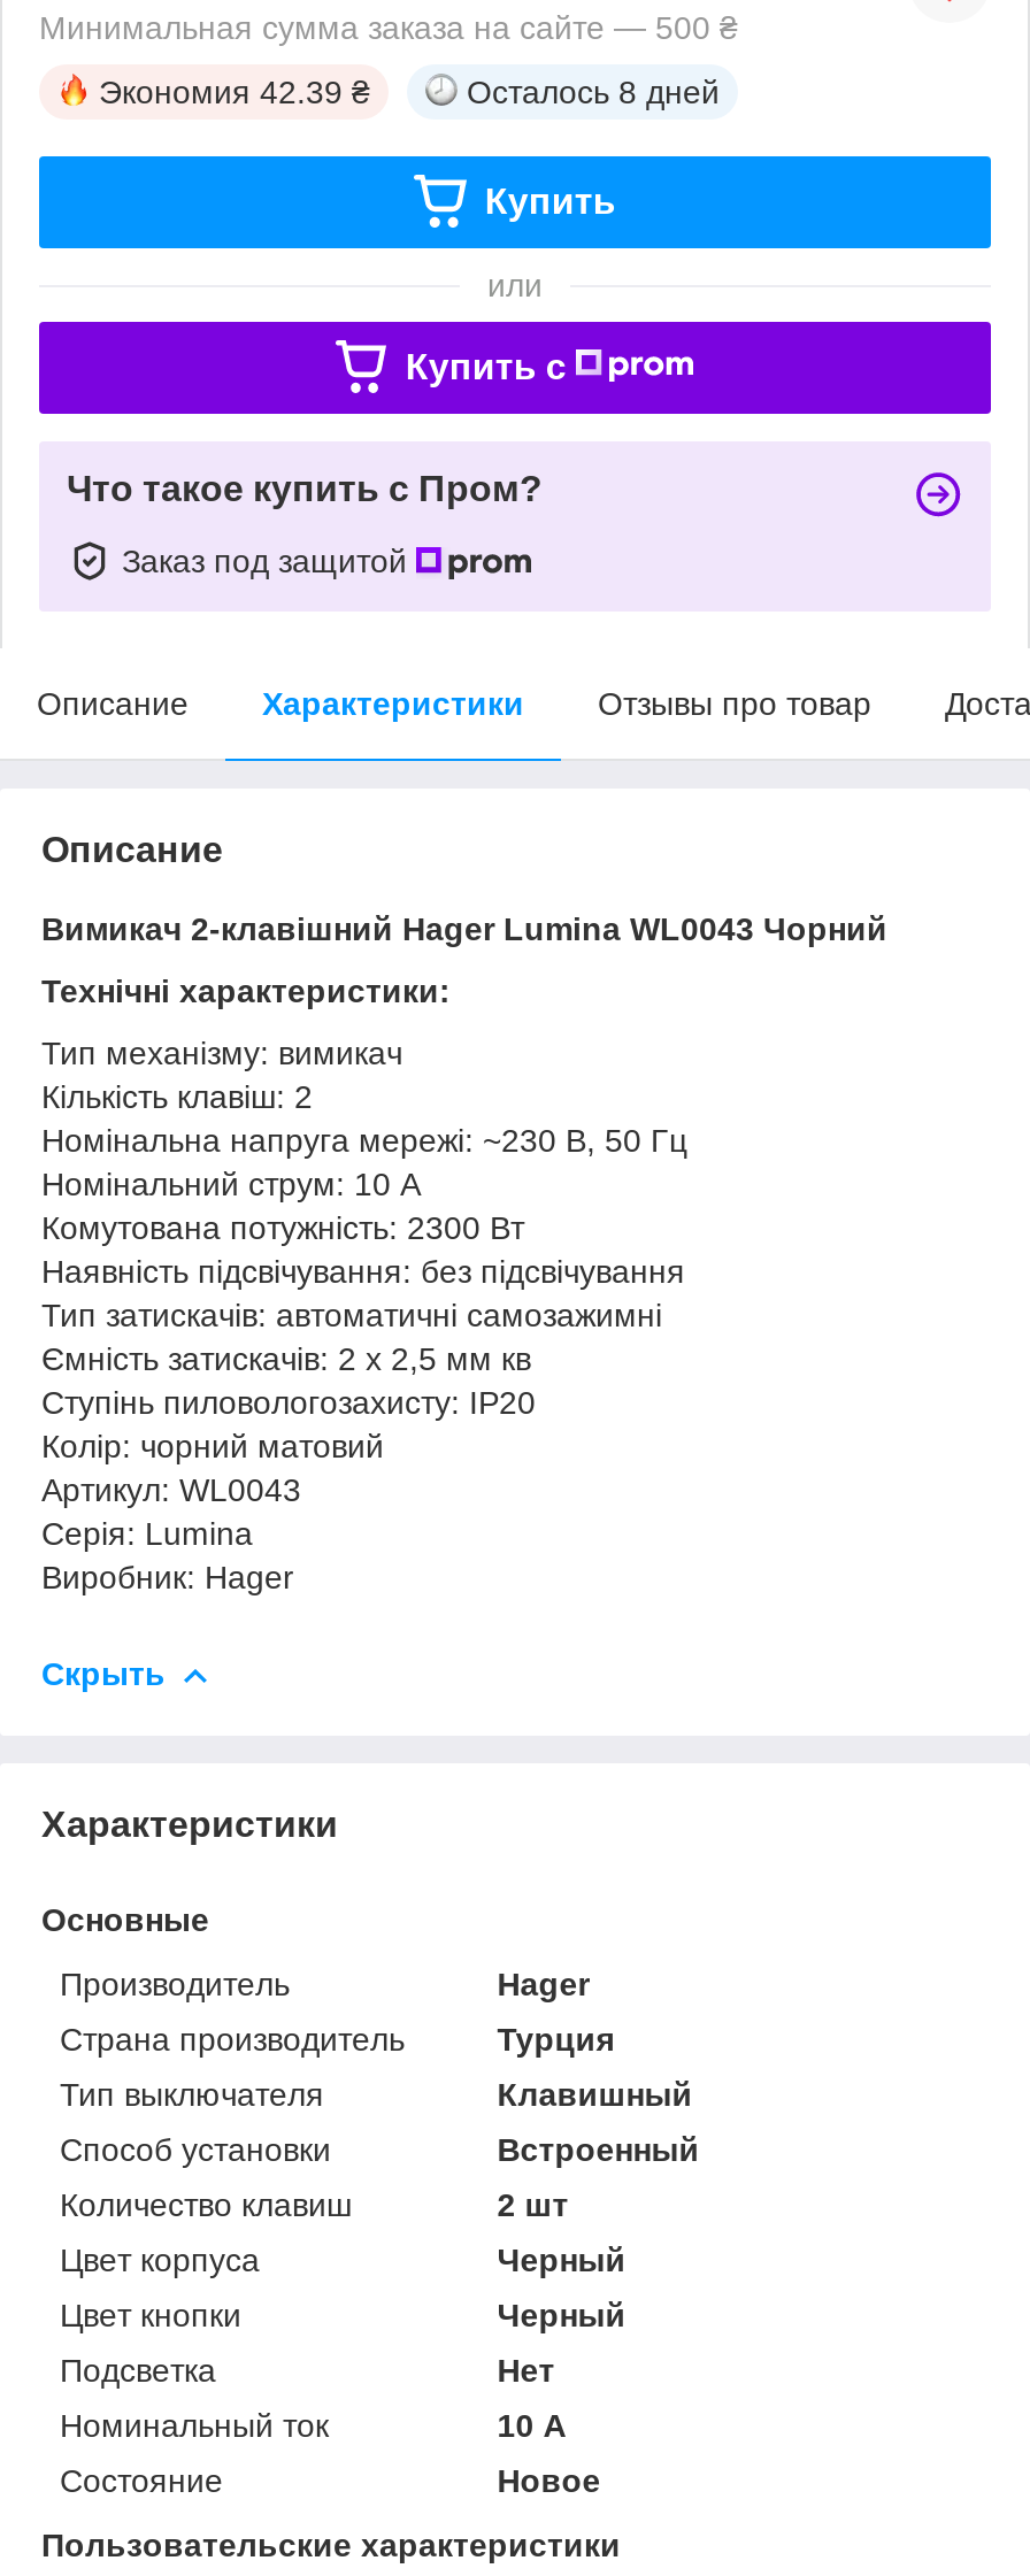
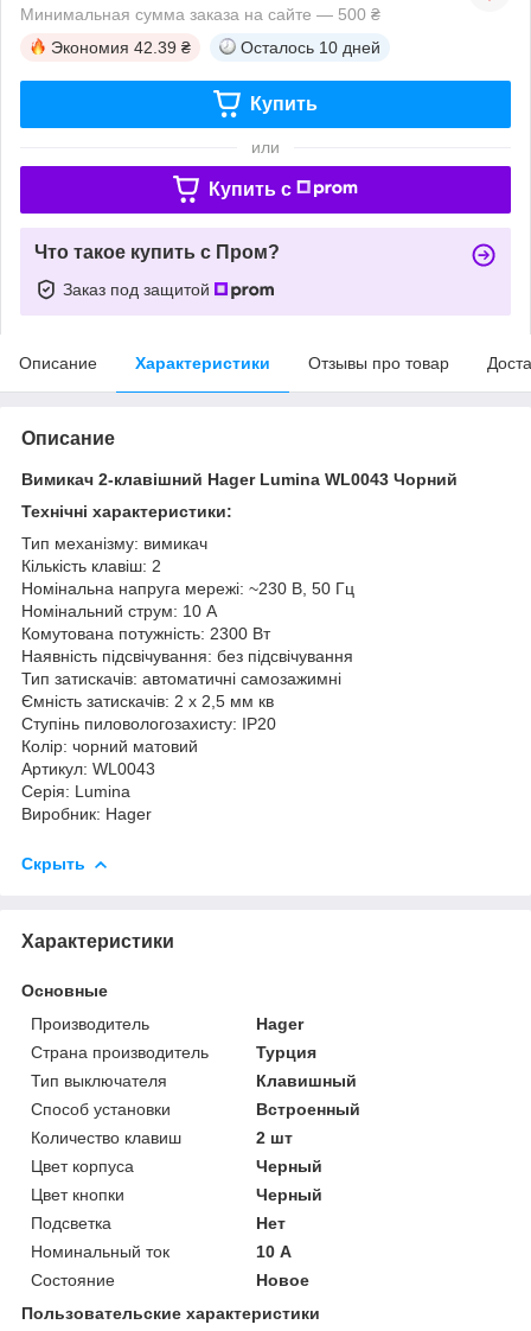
[467,73,720,110] Осталось 8 дней -> [241,38,380,57] Осталось 10 дней

